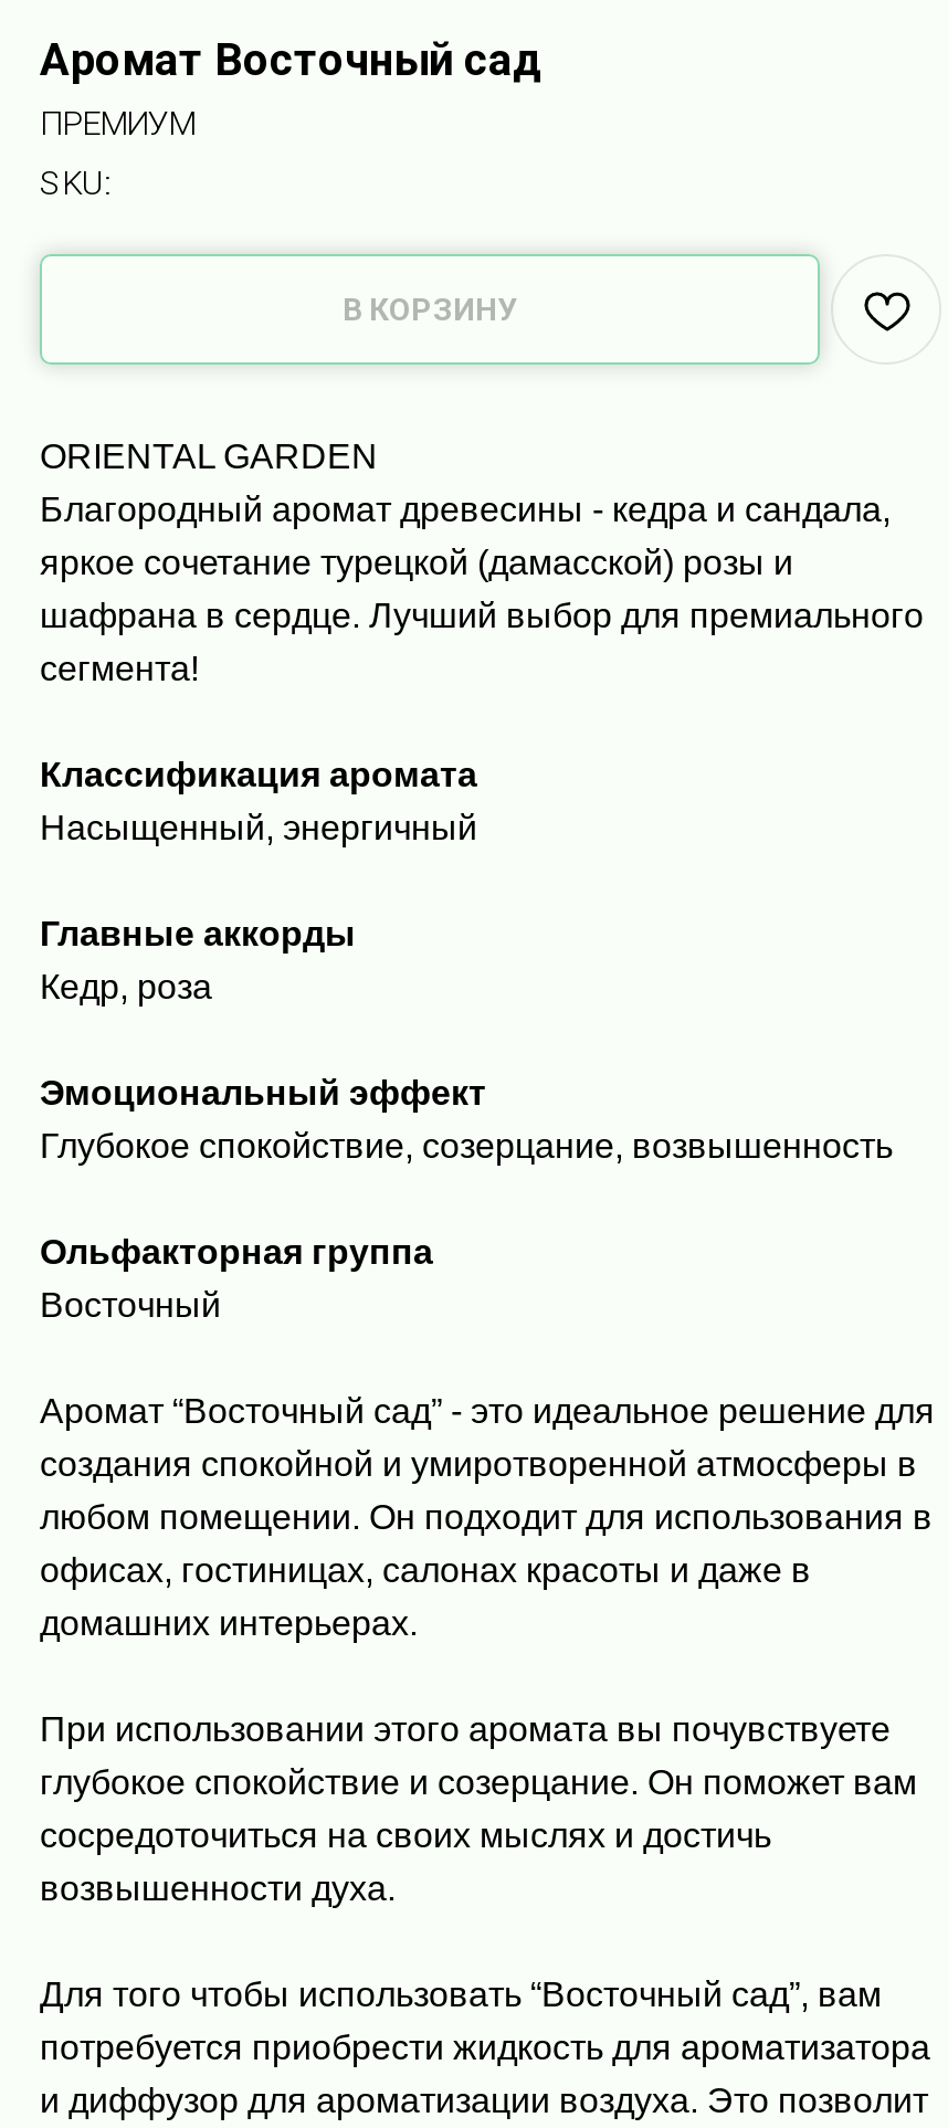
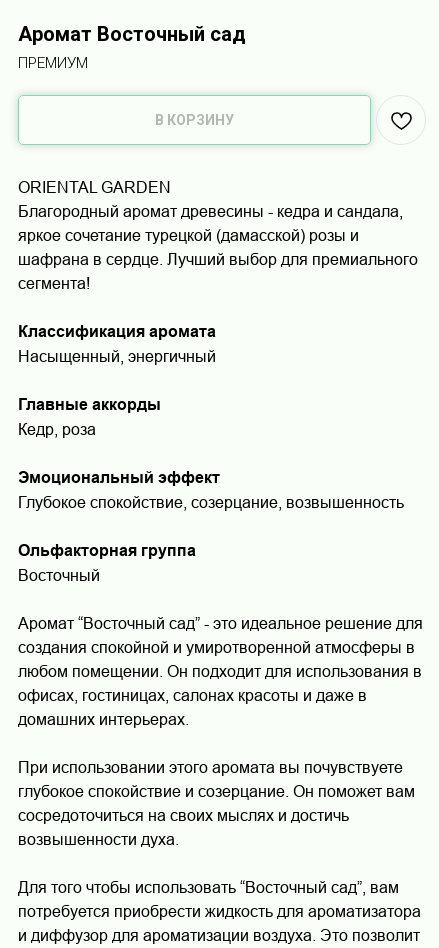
[40,164,110,203] SKU: -> none

